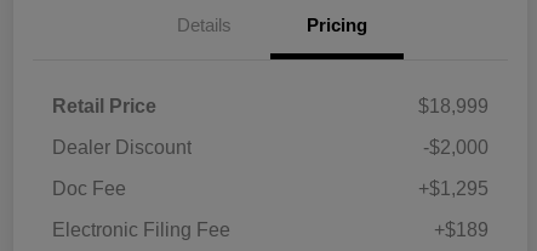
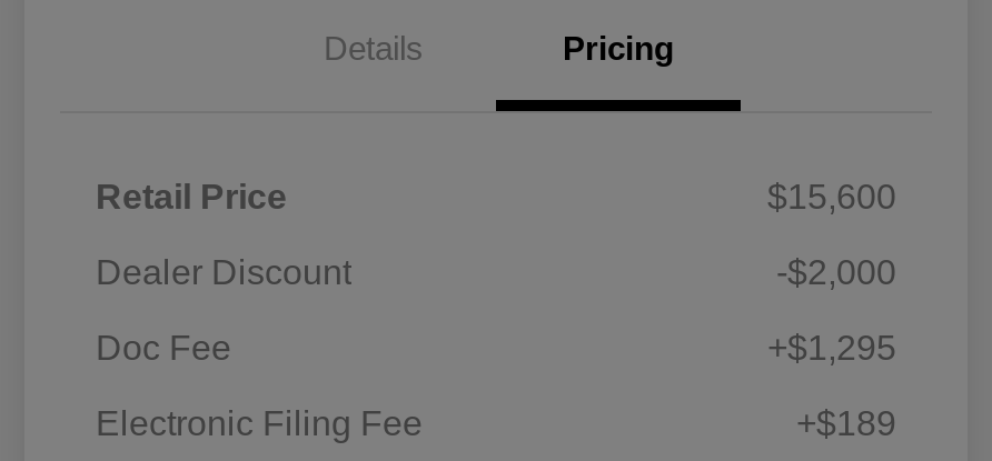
[418,96,489,116] $18,999 -> [767,177,896,215] $15,600

